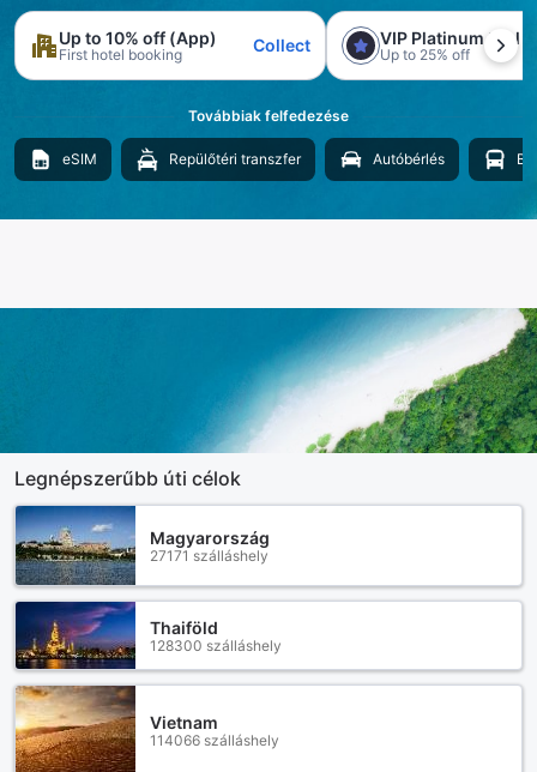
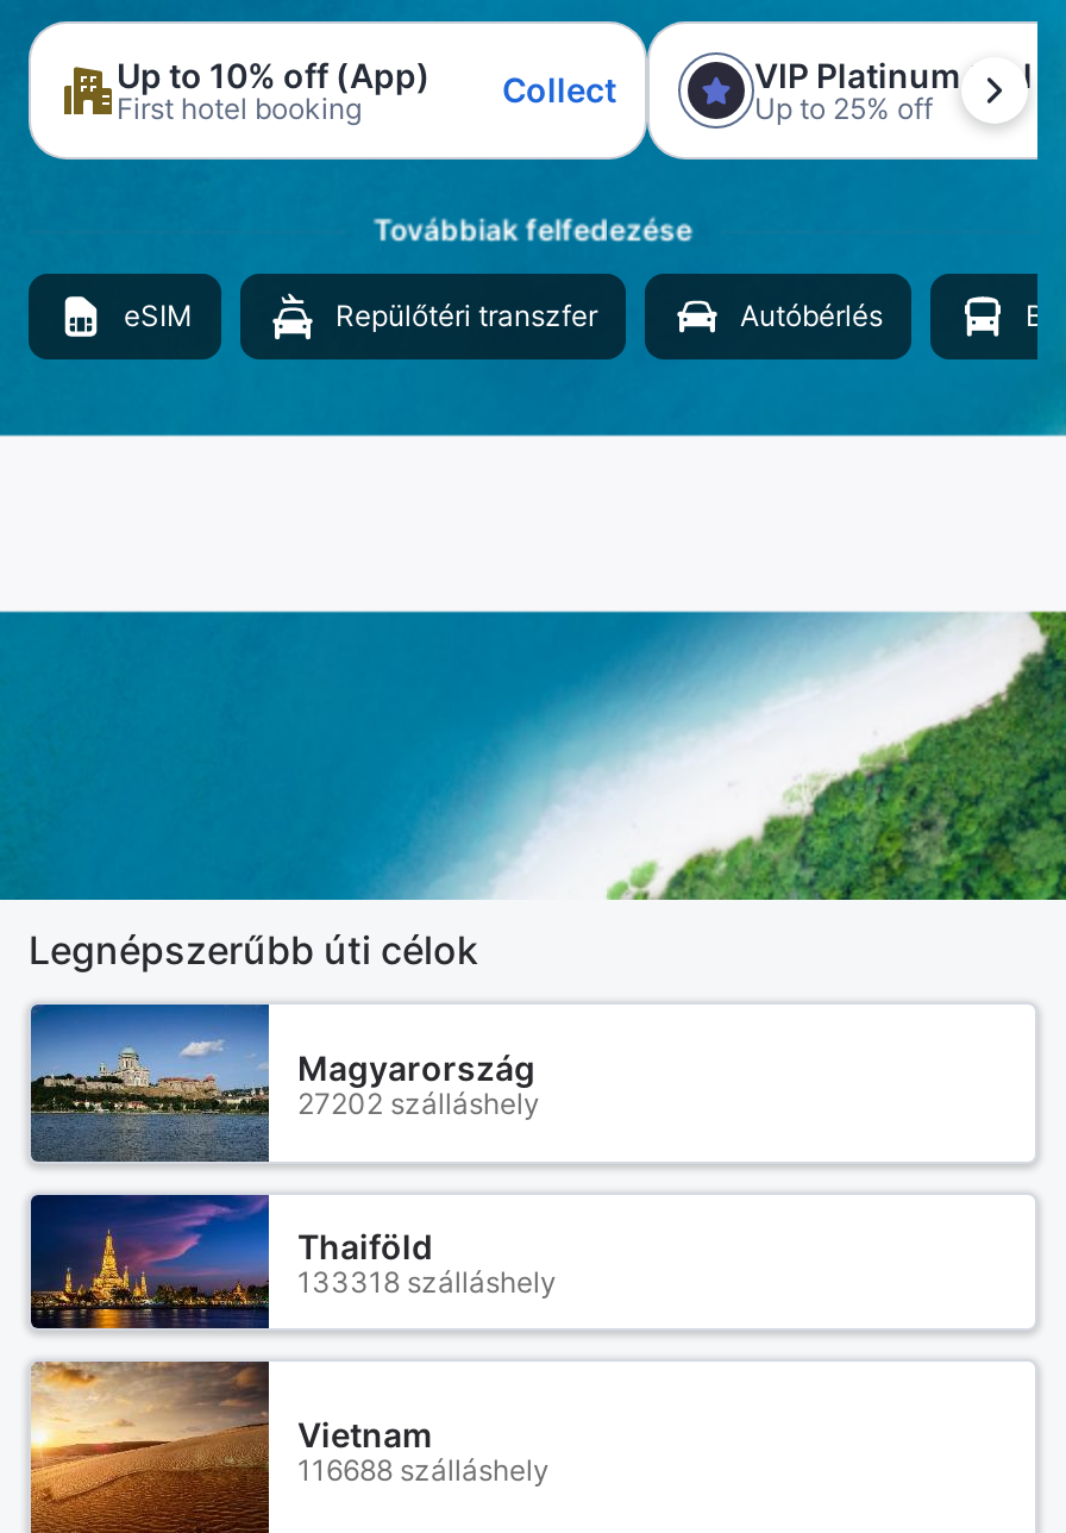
[150,546,268,564] 27171 szálláshely -> [297,1084,540,1120] 27202 szálláshely
[150,636,282,654] 128300 szálláshely -> [297,1263,557,1299] 133318 szálláshely
[150,731,279,749] 114066 szálláshely -> [297,1452,550,1488] 116688 szálláshely

